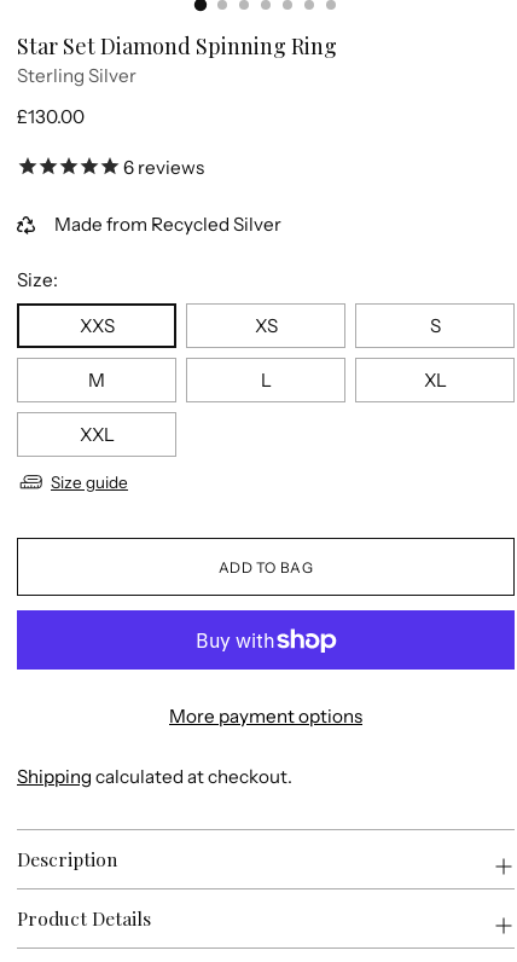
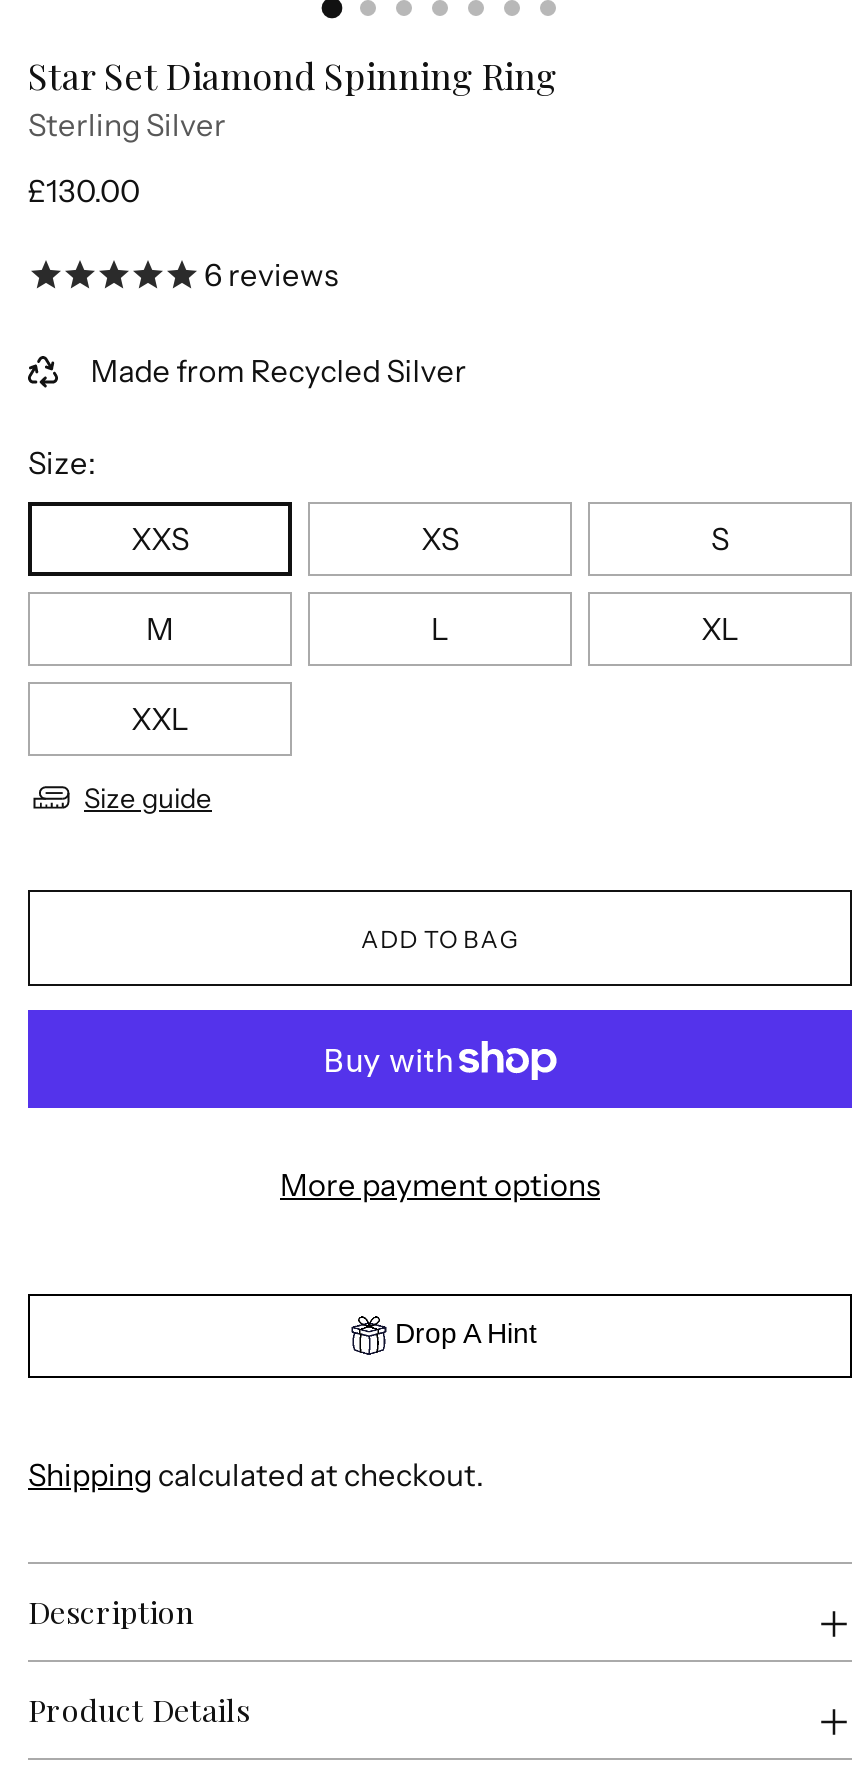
none -> [395,1318,537,1350] Drop A Hint

